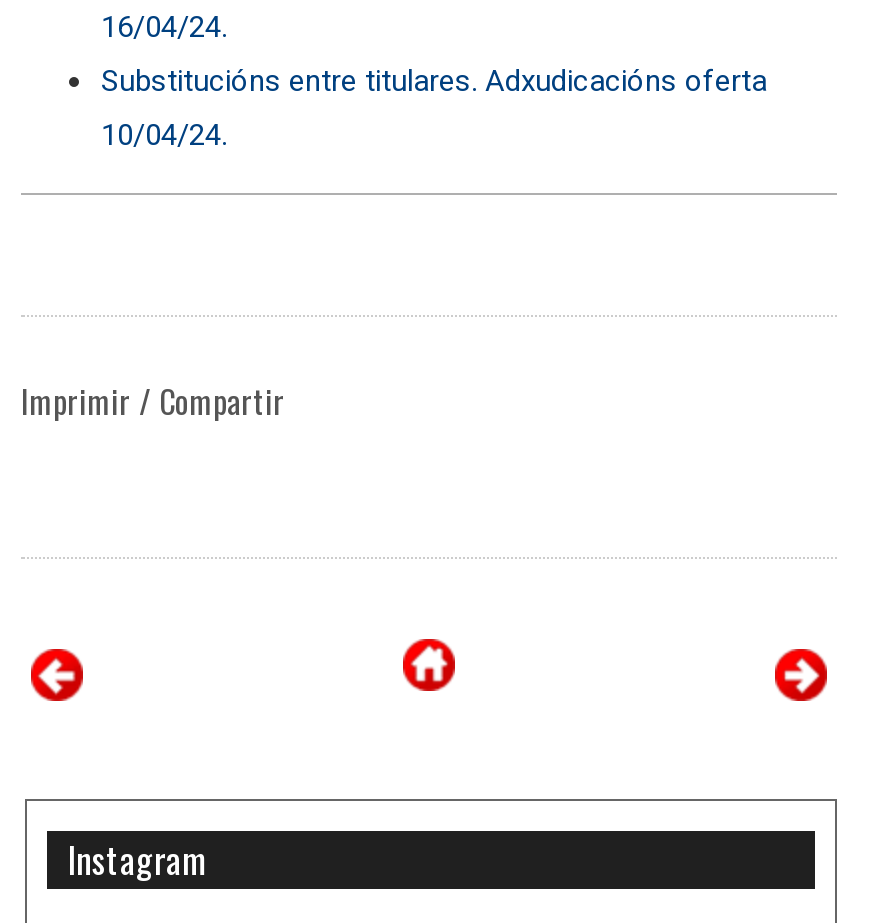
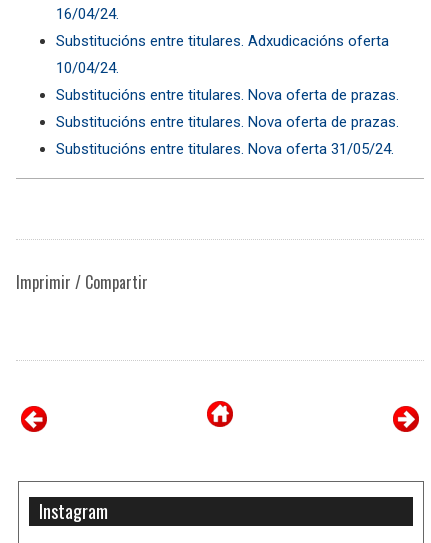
none -> [56,86,399,158] Substitucións entre titulares. Nova oferta de prazas. | Substitucións entre titulares. Nova oferta de prazas. | Substitucións entre titulares. Nova oferta 31/05/24.

